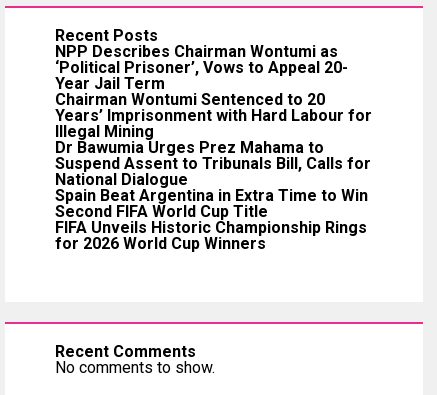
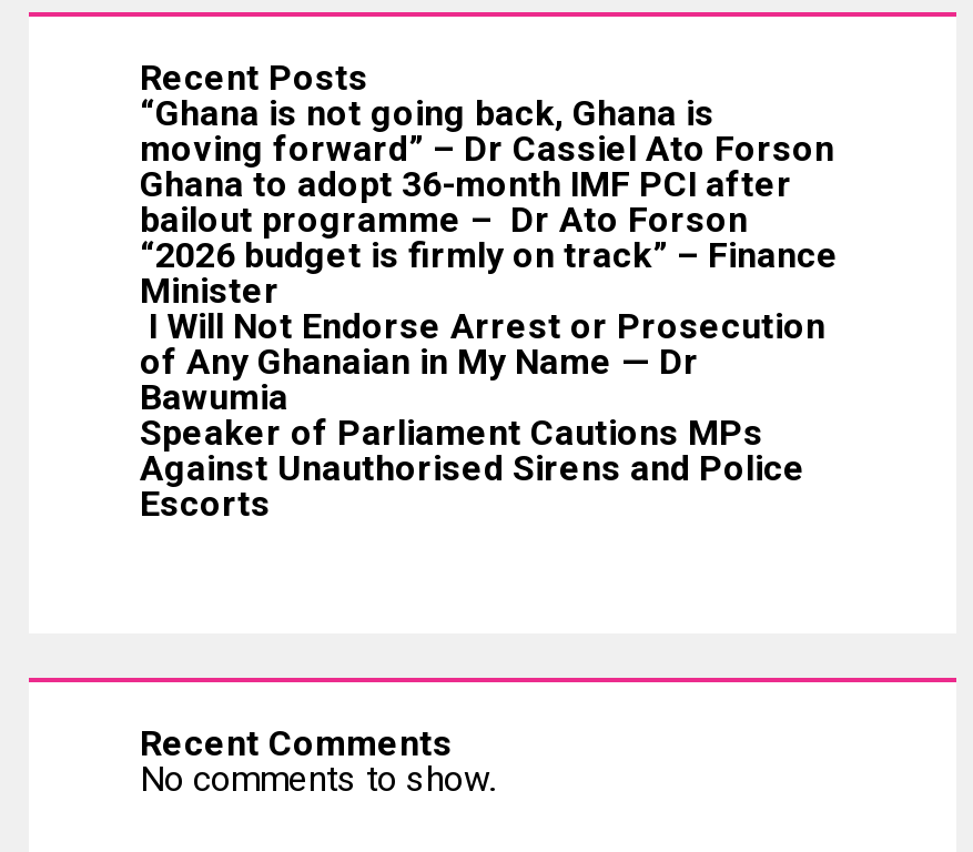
[55,42,372,253] NPP Describes Chairman Wontumi as | ‘Political Prisoner’, Vows to Appeal 20- | Year Jail Term | Chairman Wontumi Sentenced to 20 | Years’ Imprisonment with Hard Labour for | Illegal Mining | Dr Bawumia Urges Prez Mahama to | Suspend Assent to Tribunals Bill, Calls for | National Dialogue | Spain Beat Argentina in Extra Time to Win | Second FIFA World Cup Title | FIFA Unveils Historic Championship Rings | for 2026 World Cup Winners -> [140,92,839,525] “Ghana is not going back, Ghana is | moving forward” – Dr Cassiel Ato Forson | Ghana to adopt 36-month IMF PCI after | bailout programme – Dr Ato Forson | “2026 budget is firmly on track” – Finance | Minister | I Will Not Endorse Arrest or Prosecution | of Any Ghanaian in My Name — Dr | Bawumia | Speaker of Parliament Cautions MPs | Against Unauthorised Sirens and Police | Escorts

